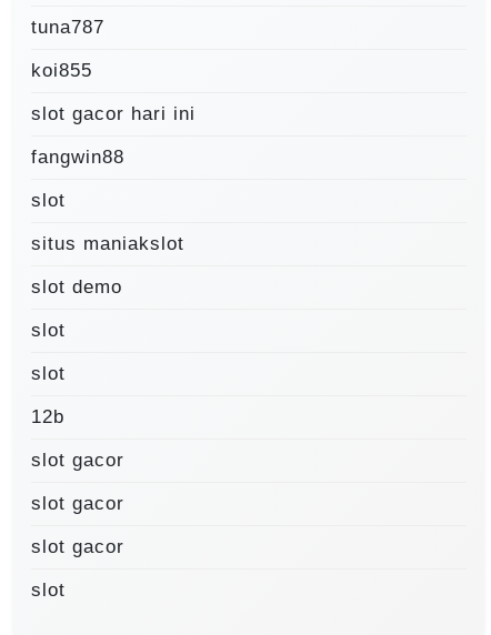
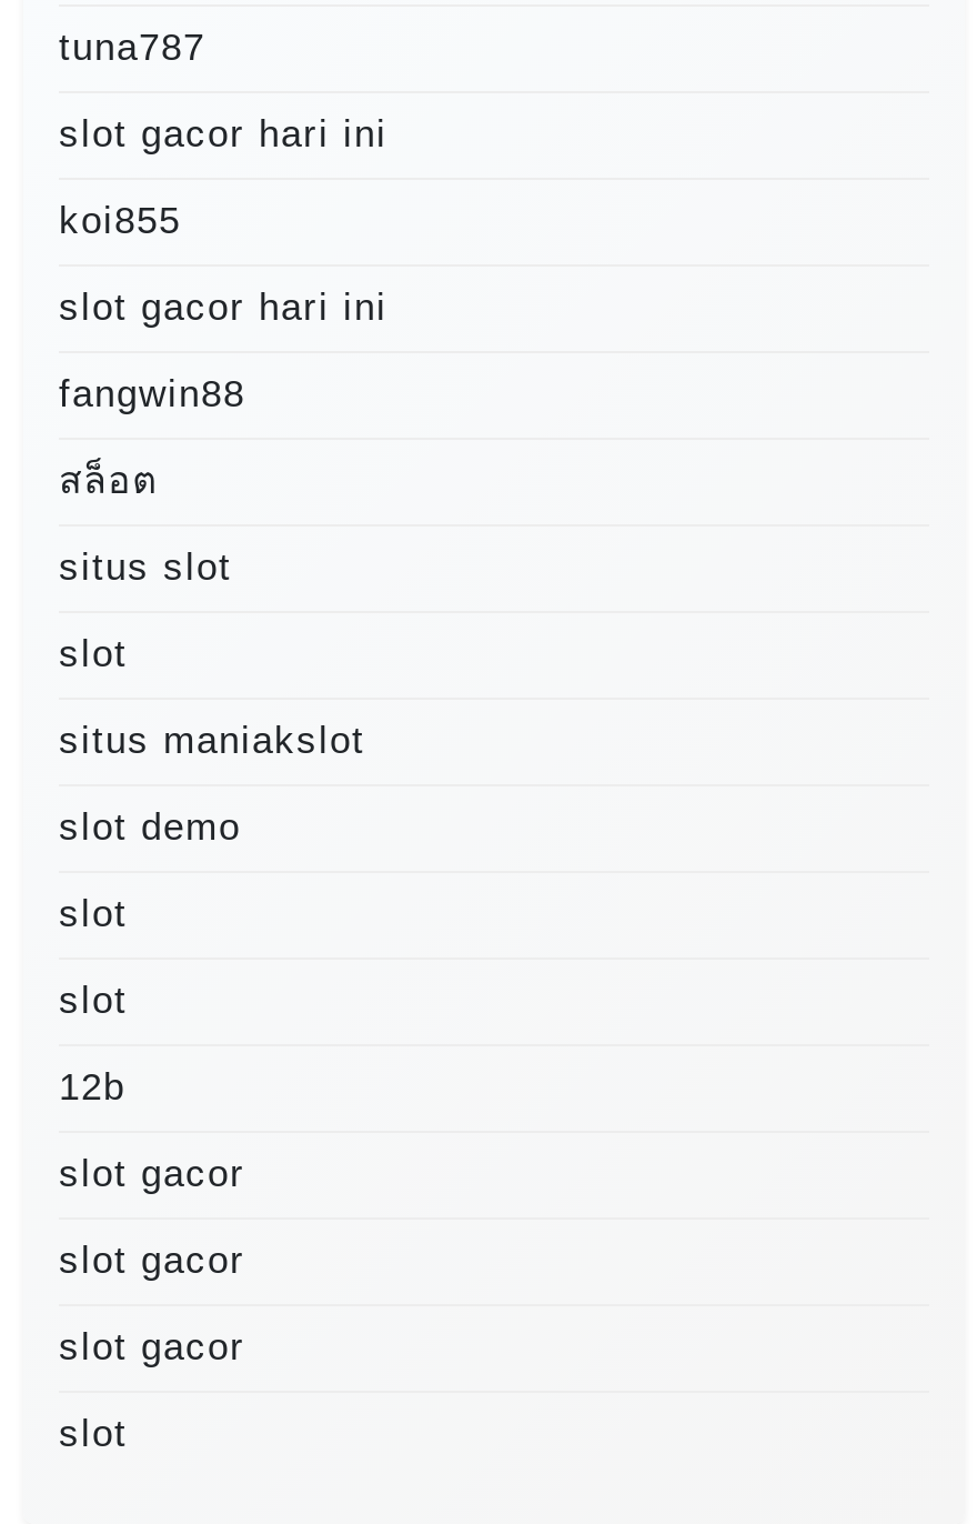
none -> [59,113,387,156] slot gacor hari ini
none -> [59,460,232,589] สล็อต | situs slot

